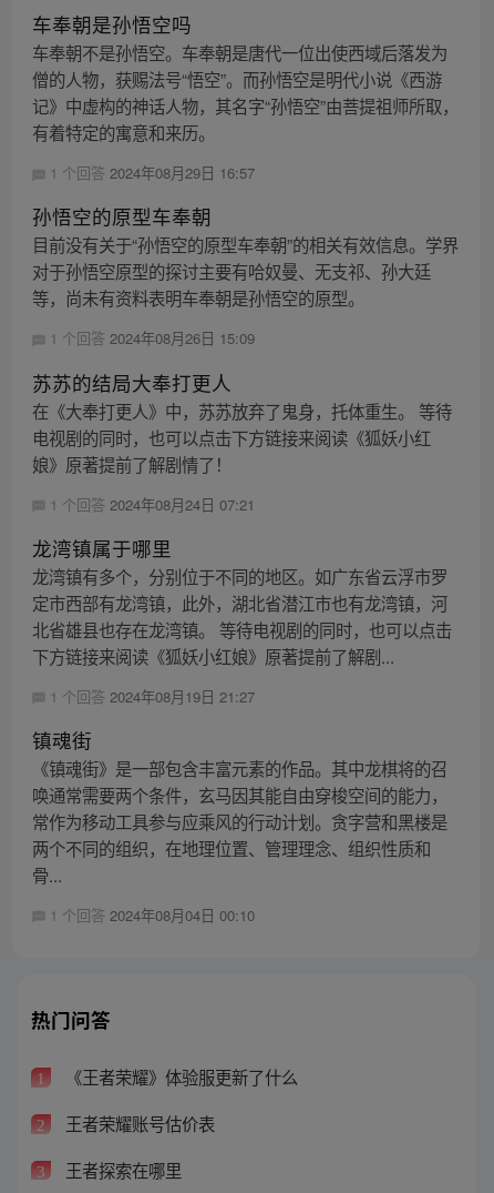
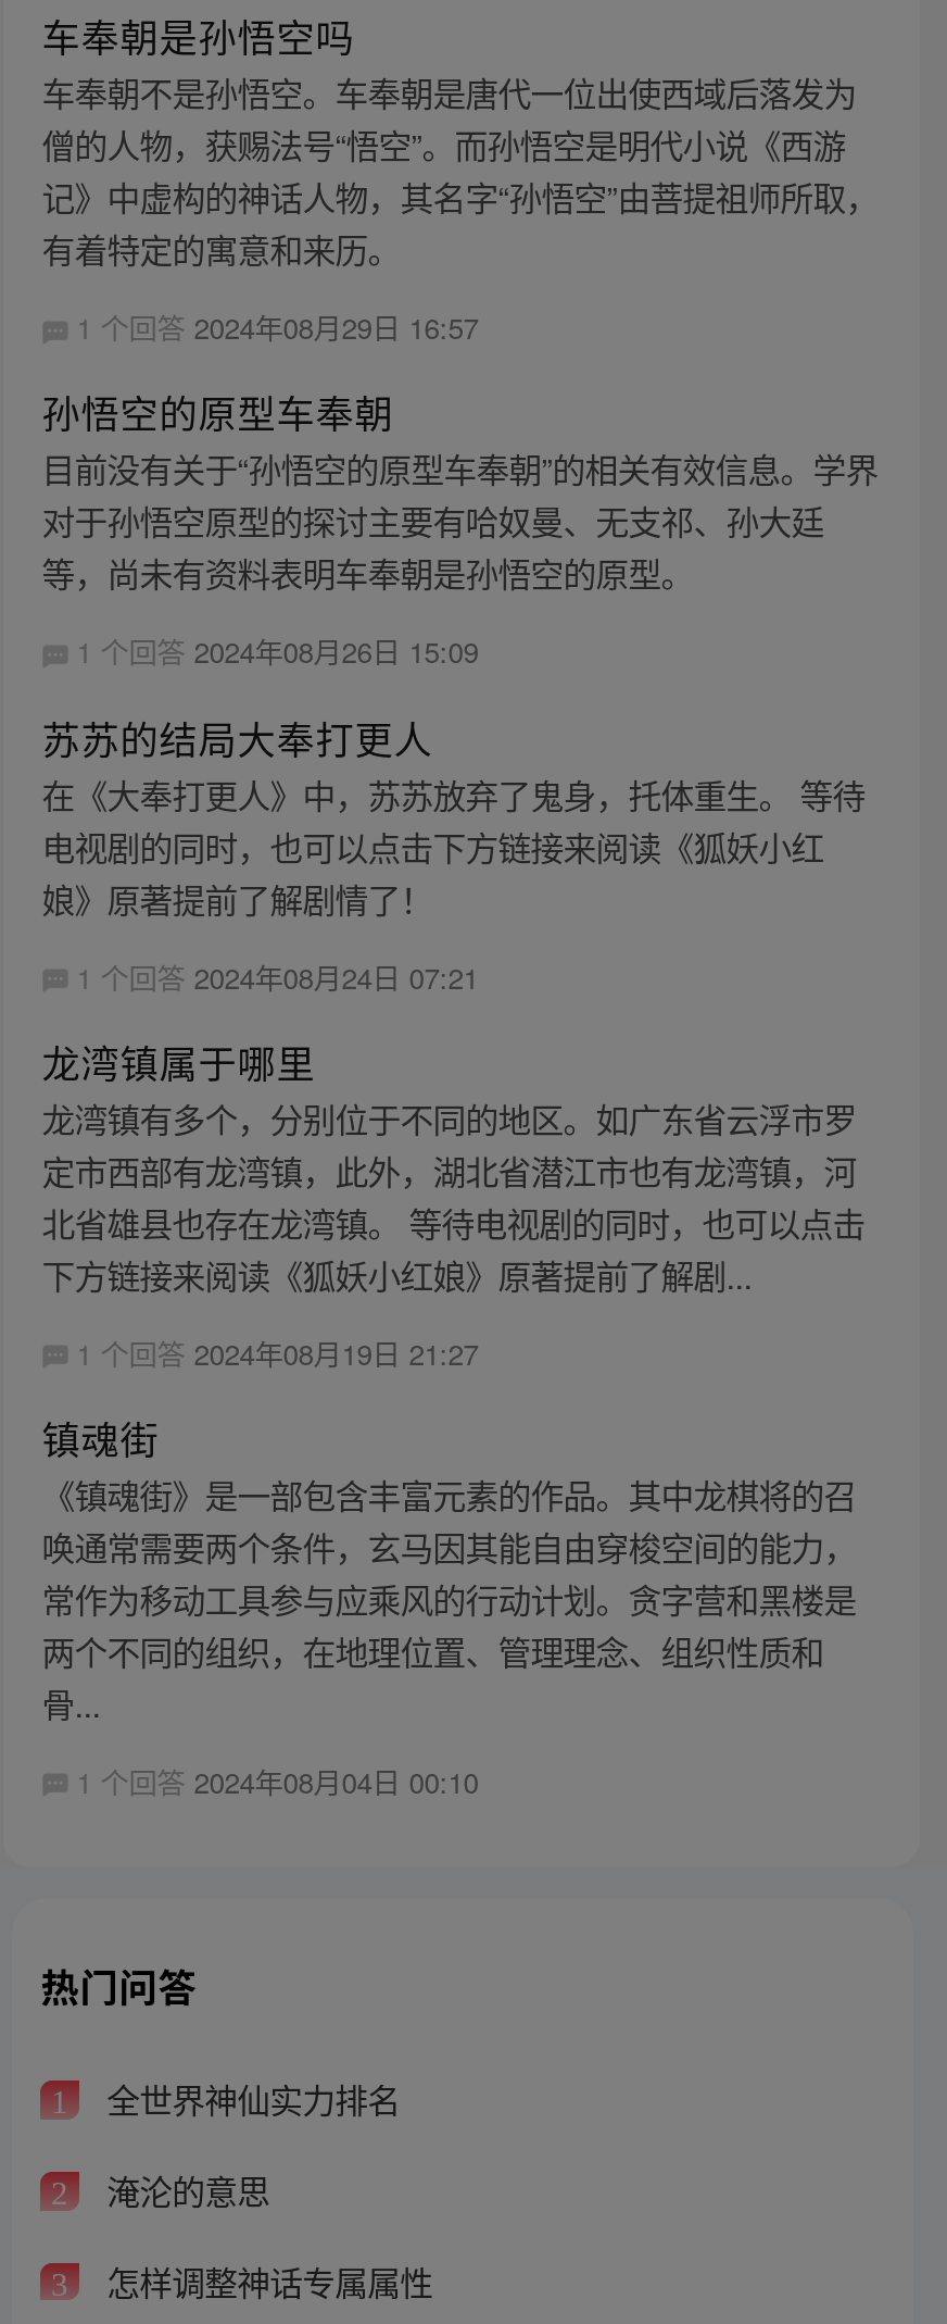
[60,1065,298,1089] 《王者荣耀》体验服更新了什么 -> [98,2075,400,2123] 全世界神仙实力排名
[60,1111,214,1135] 王者荣耀账号估价表 -> [98,2166,270,2213] 淹沦的意思
[60,1157,181,1182] 王者探索在哪里 -> [98,2256,432,2304] 怎样调整神话专属属性

